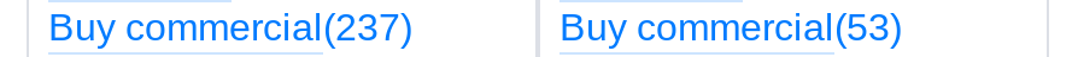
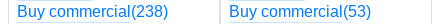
[48,7,412,47] Buy commercial(237) -> [17,3,168,20] Buy commercial(238)

